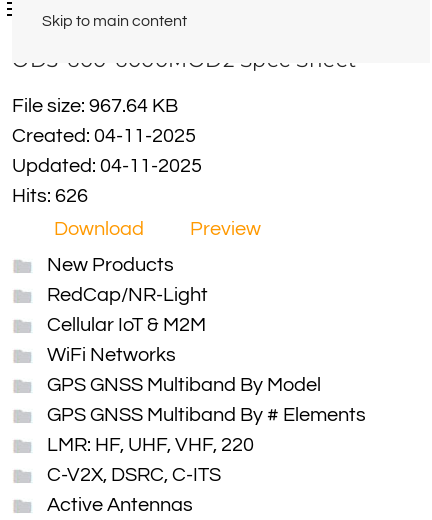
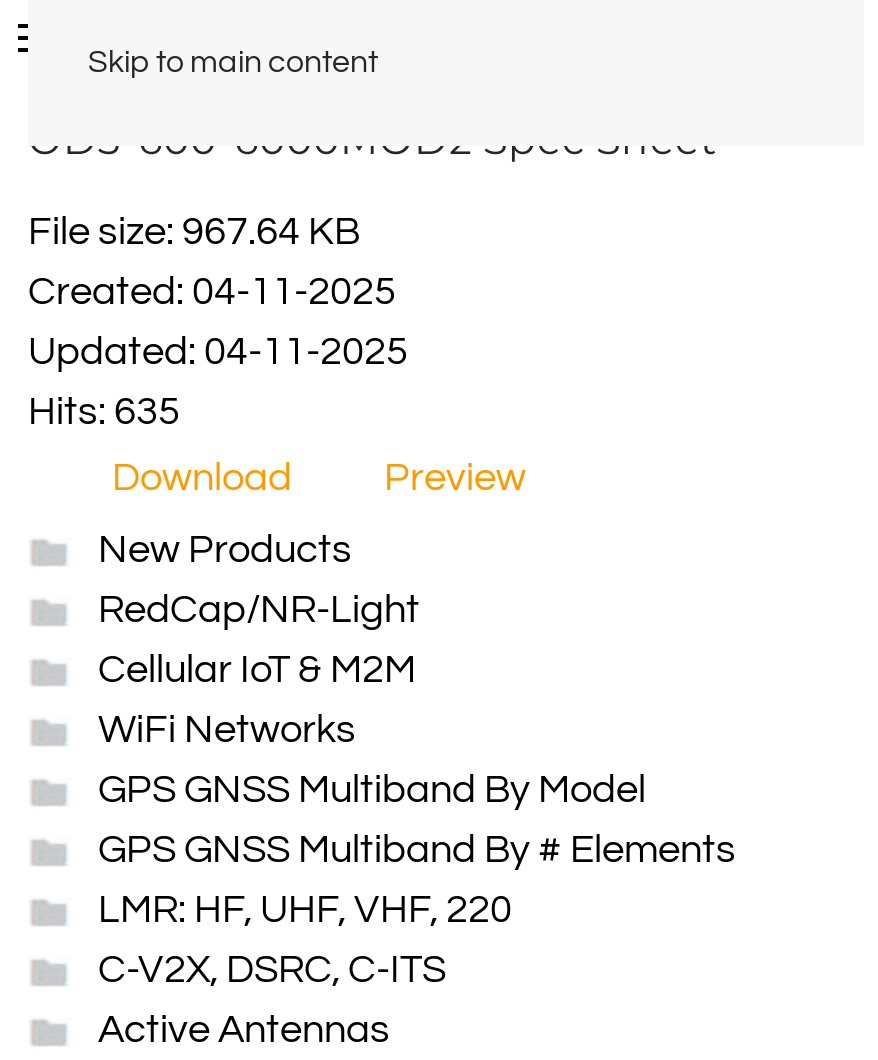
[12,186,88,206] Hits: 626 -> [28,392,180,432] Hits: 635

